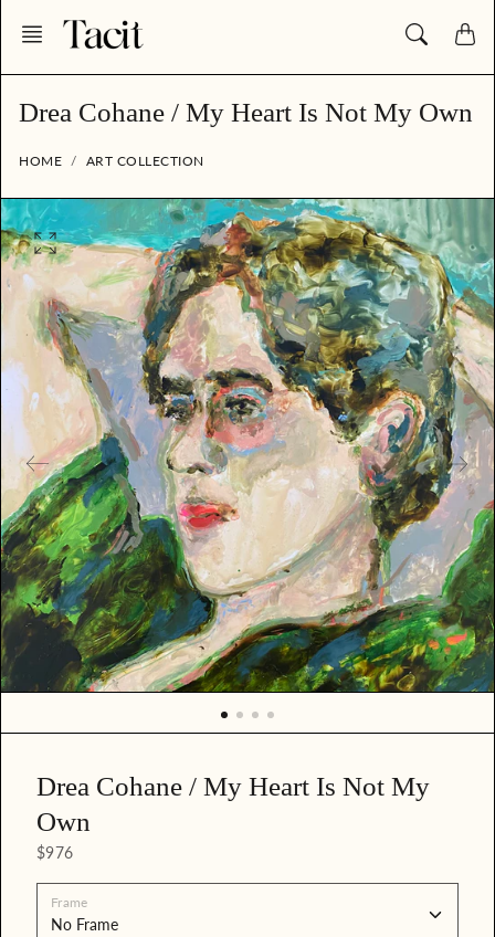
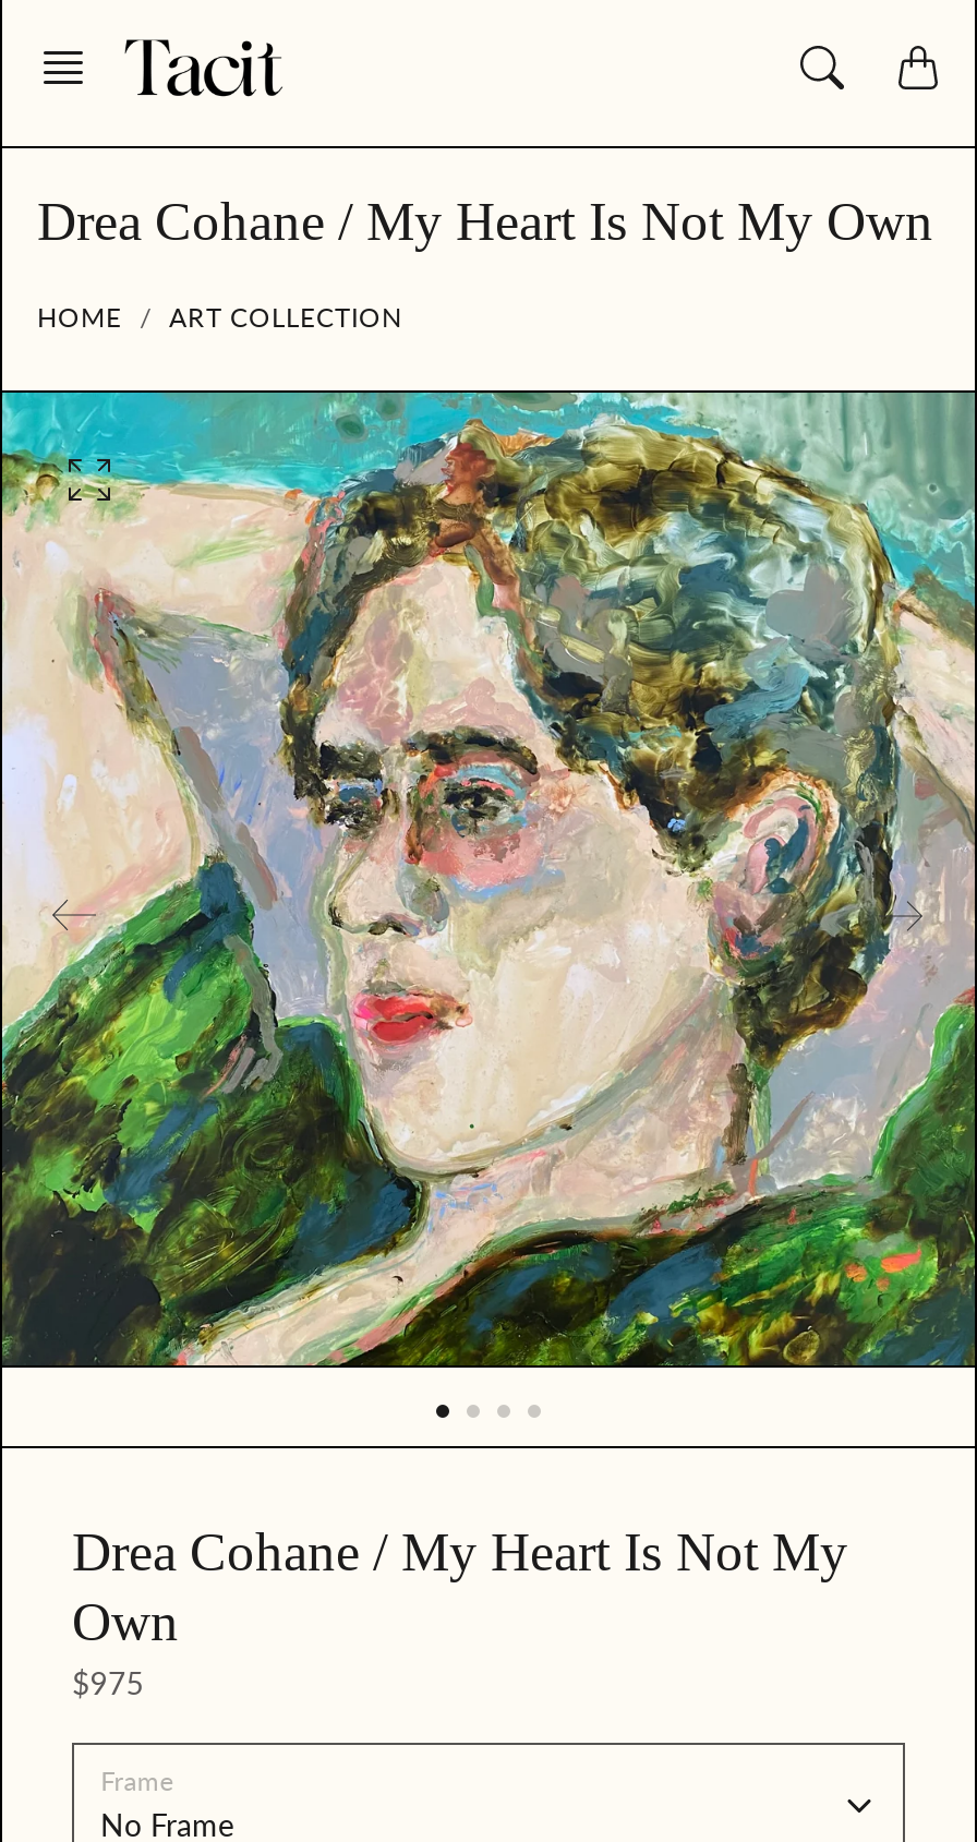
[36,843,73,862] $976 -> [72,1665,144,1702] $975

